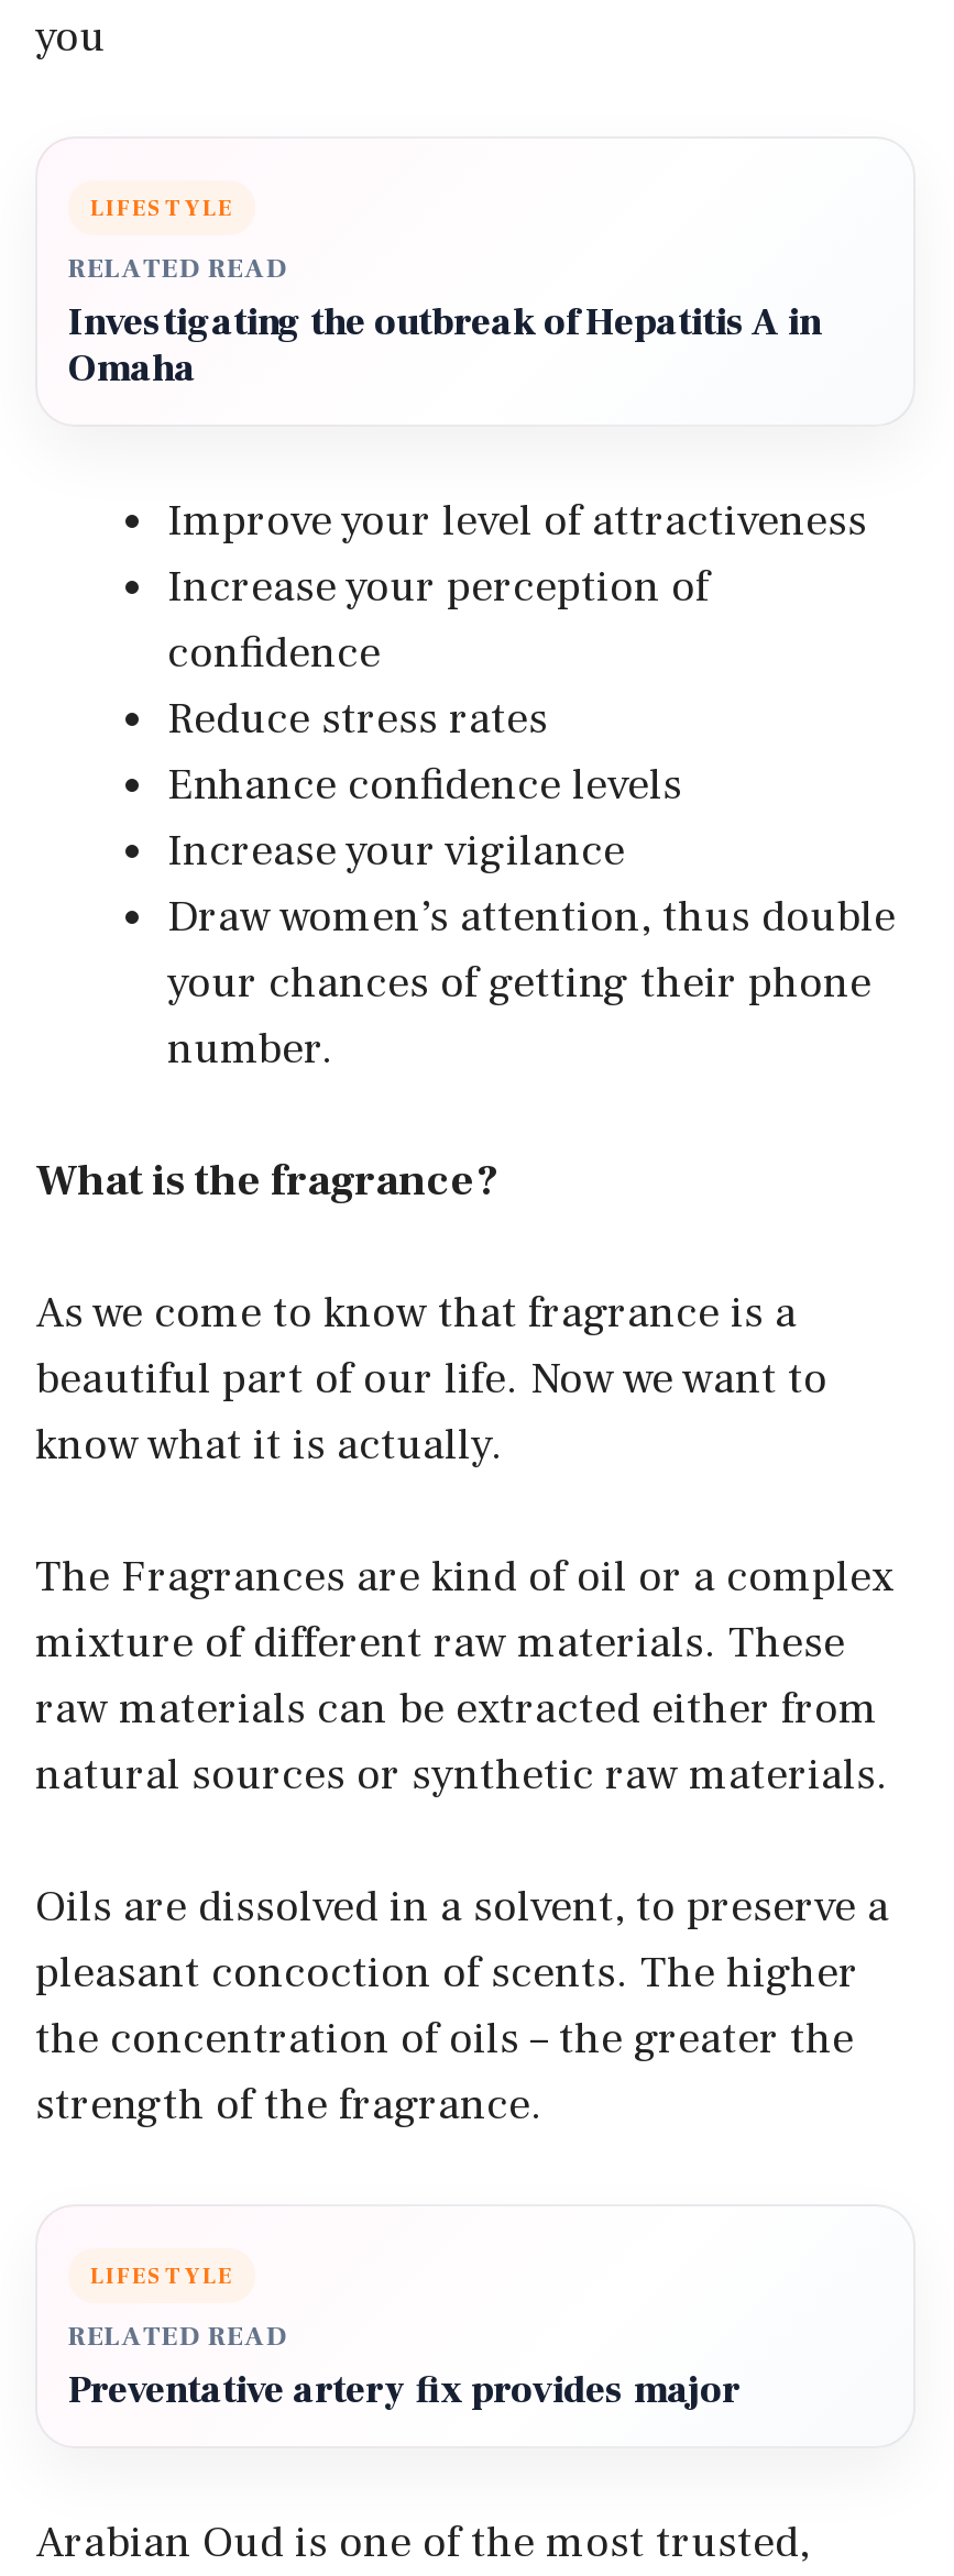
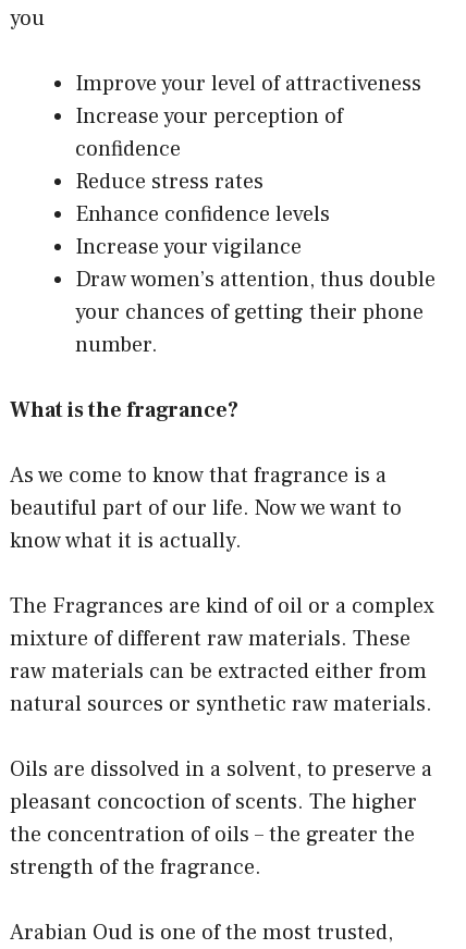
[68,192,821,393] LIFESTYLE | RELATED READ | Investigating the outbreak of Hepatitis A in | Omaha -> none
[68,2260,739,2414] LIFESTYLE | RELATED READ | Preventative artery fix provides major -> none

